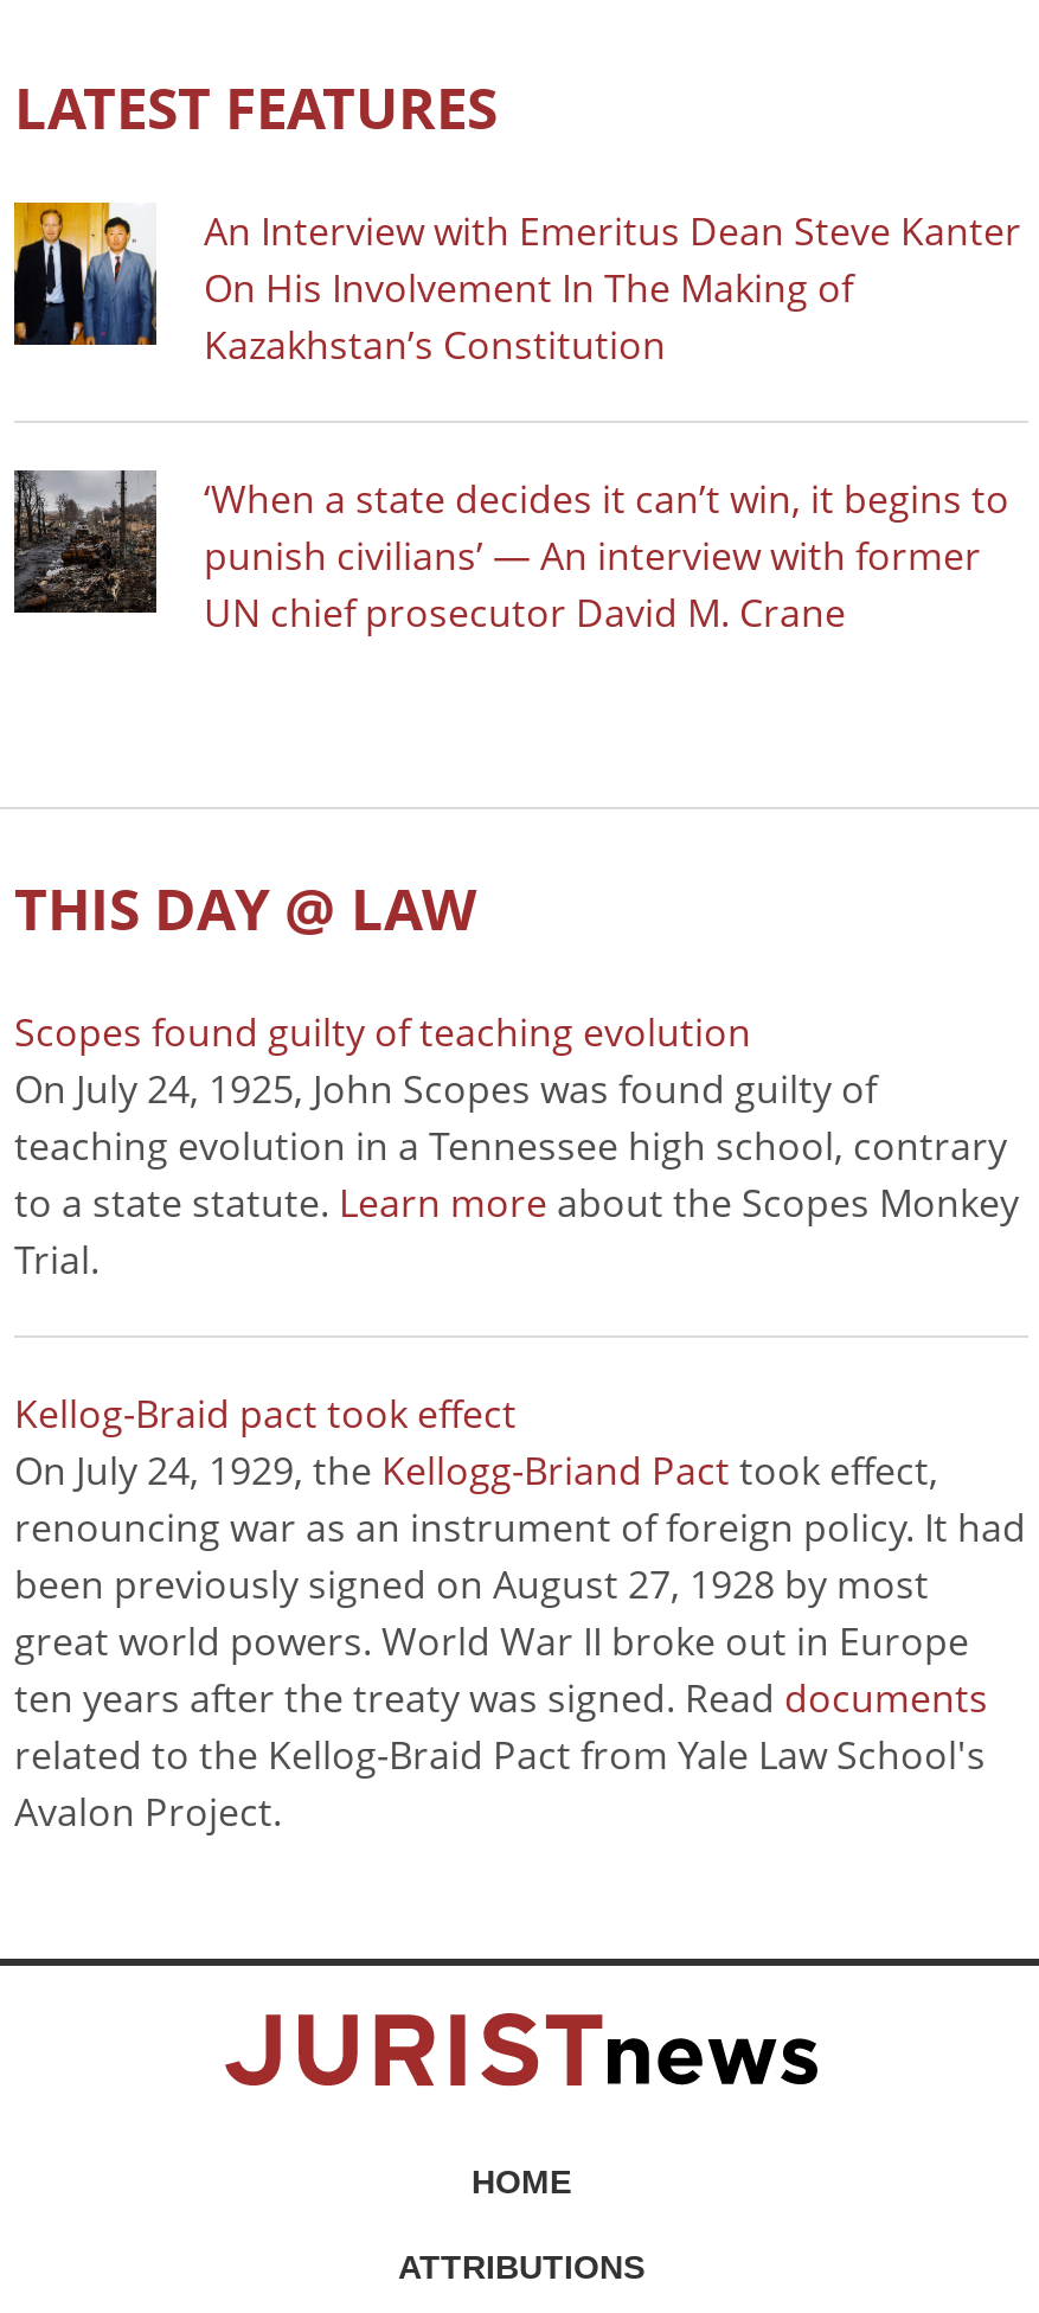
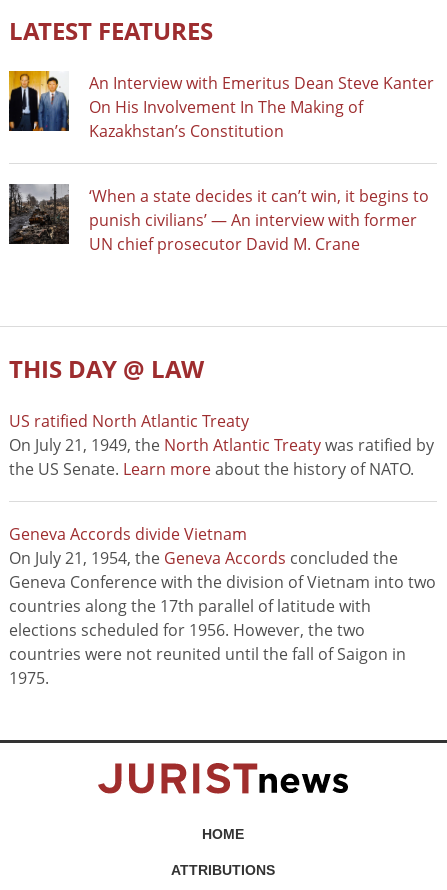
[14,1006,1019,1286] Scopes found guilty of teaching evolution | On July 24, 1925, John Scopes was found guilty of | teaching evolution in a Tennessee high school, contrary | to a state statute. Learn more about the Scopes Monkey | Trial. -> [9,410,434,480] US ratified North Atlantic Treaty | On July 21, 1949, the North Atlantic Treaty was ratified by | the US Senate. Learn more about the history of NATO.
[14,1388,1026,1838] Kellog-Braid pact took effect | On July 24, 1929, the Kellogg-Briand Pact took effect, | renouncing war as an instrument of foreign policy. It had | been previously signed on August 27, 1928 by most | great world powers. World War II broke out in Europe | ten years after the treaty was signed. Read documents | related to the Kellog-Braid Pact from Yale Law School's | Avalon Project. -> [9,523,436,689] Geneva Accords divide Vietnam | On July 21, 1954, the Geneva Accords concluded the | Geneva Conference with the division of Vietnam into two | countries along the 17th parallel of latitude with | elections scheduled for 1956. However, the two | countries were not reunited until the fall of Saigon in | 1975.

